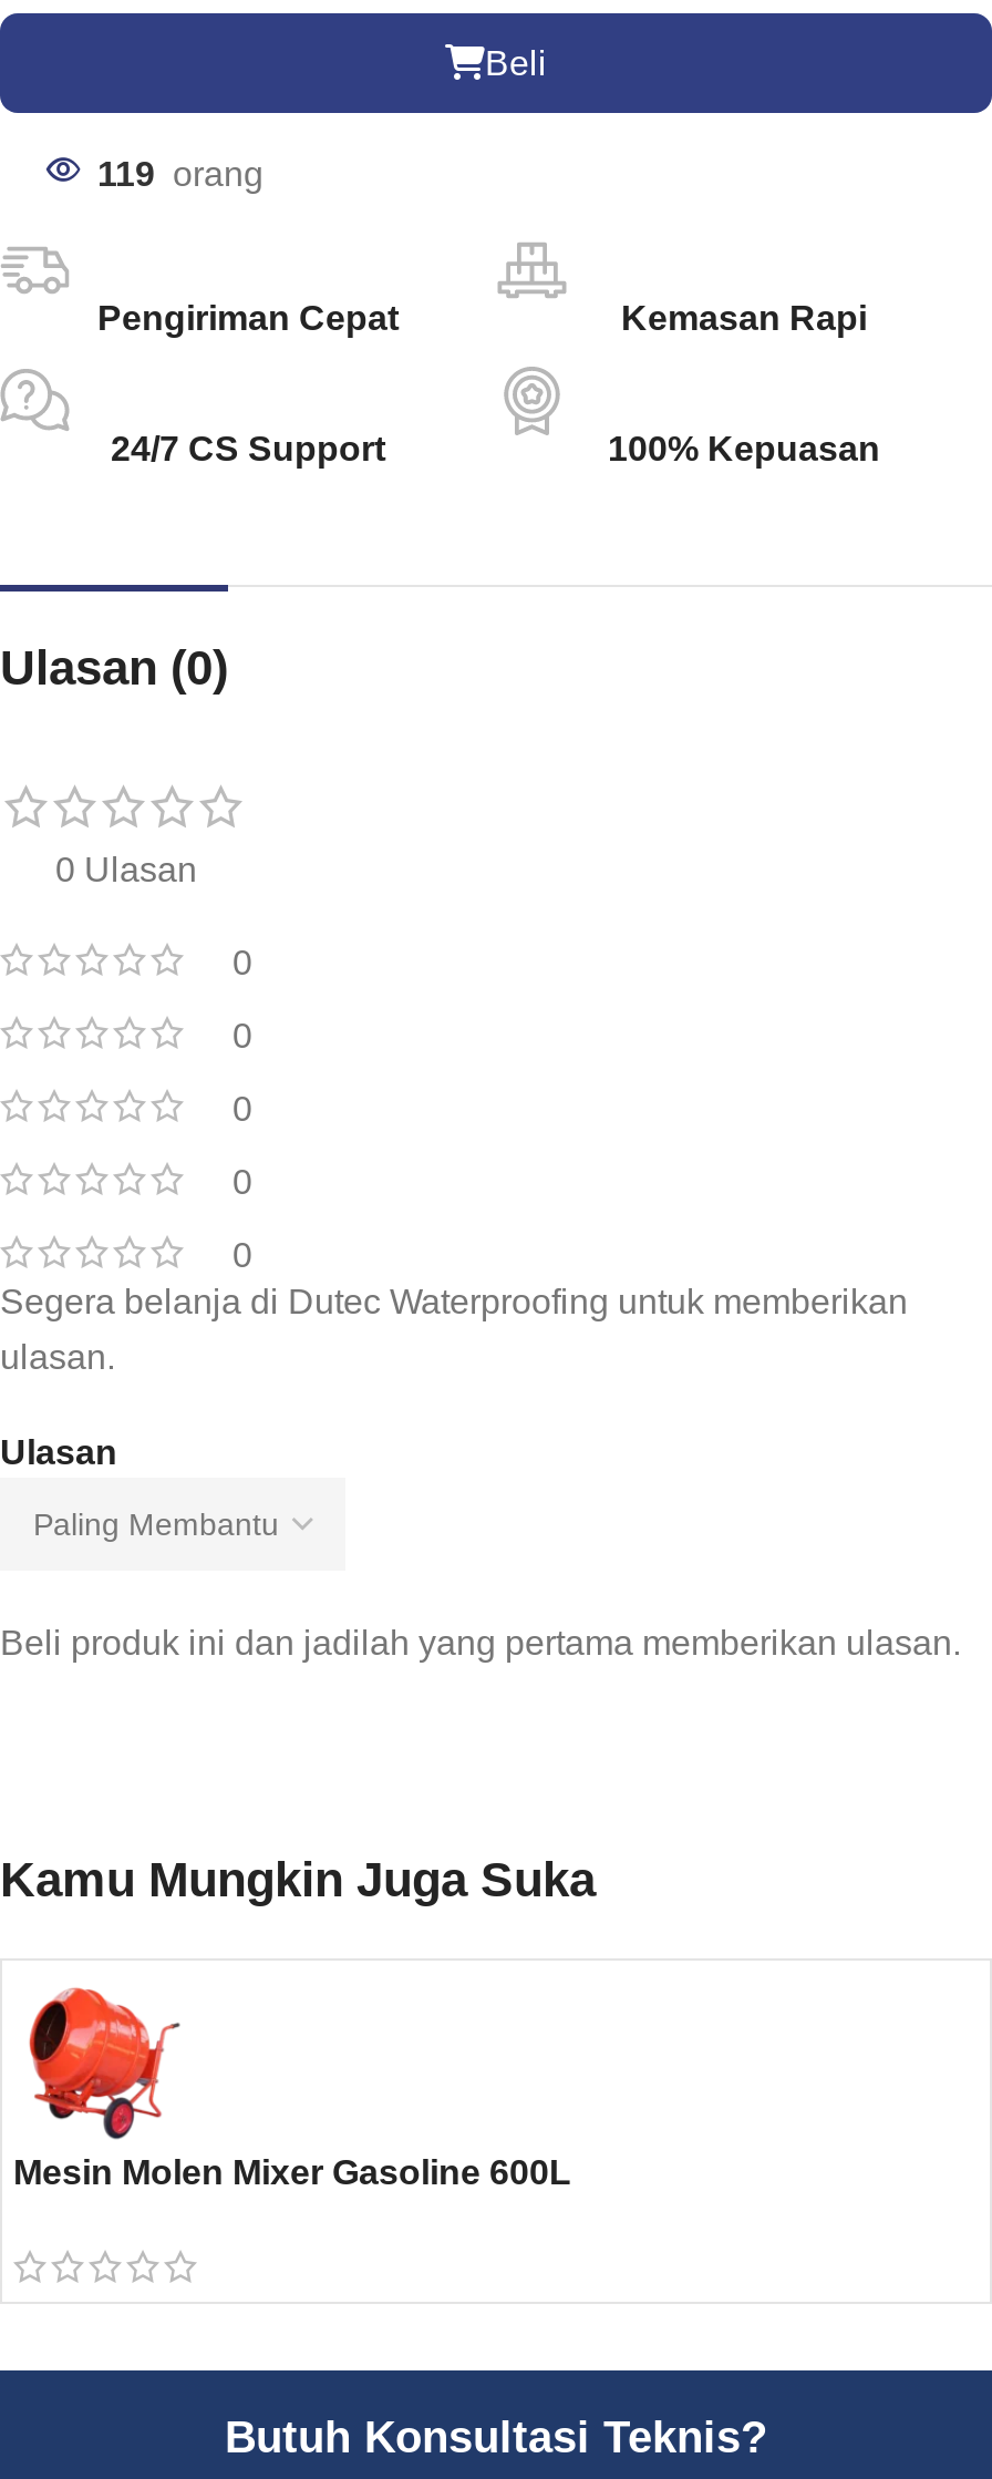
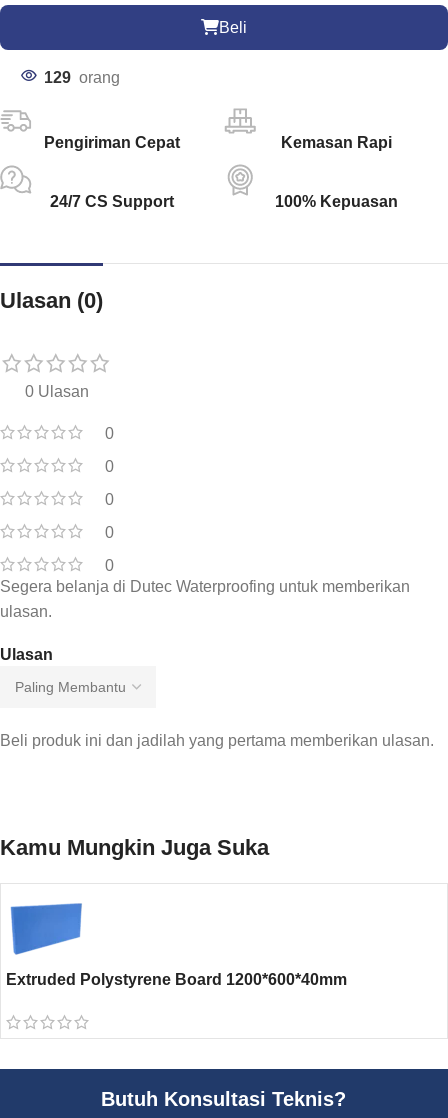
[97,154,263,192] 119 orang -> [44,68,120,85] 129 orang
[13,1985,571,2190] [image] | Mesin Molen Mixer Gasoline 600L -> [6,896,347,987] [image] | Extruded Polystyrene Board 1200*600*40mm

